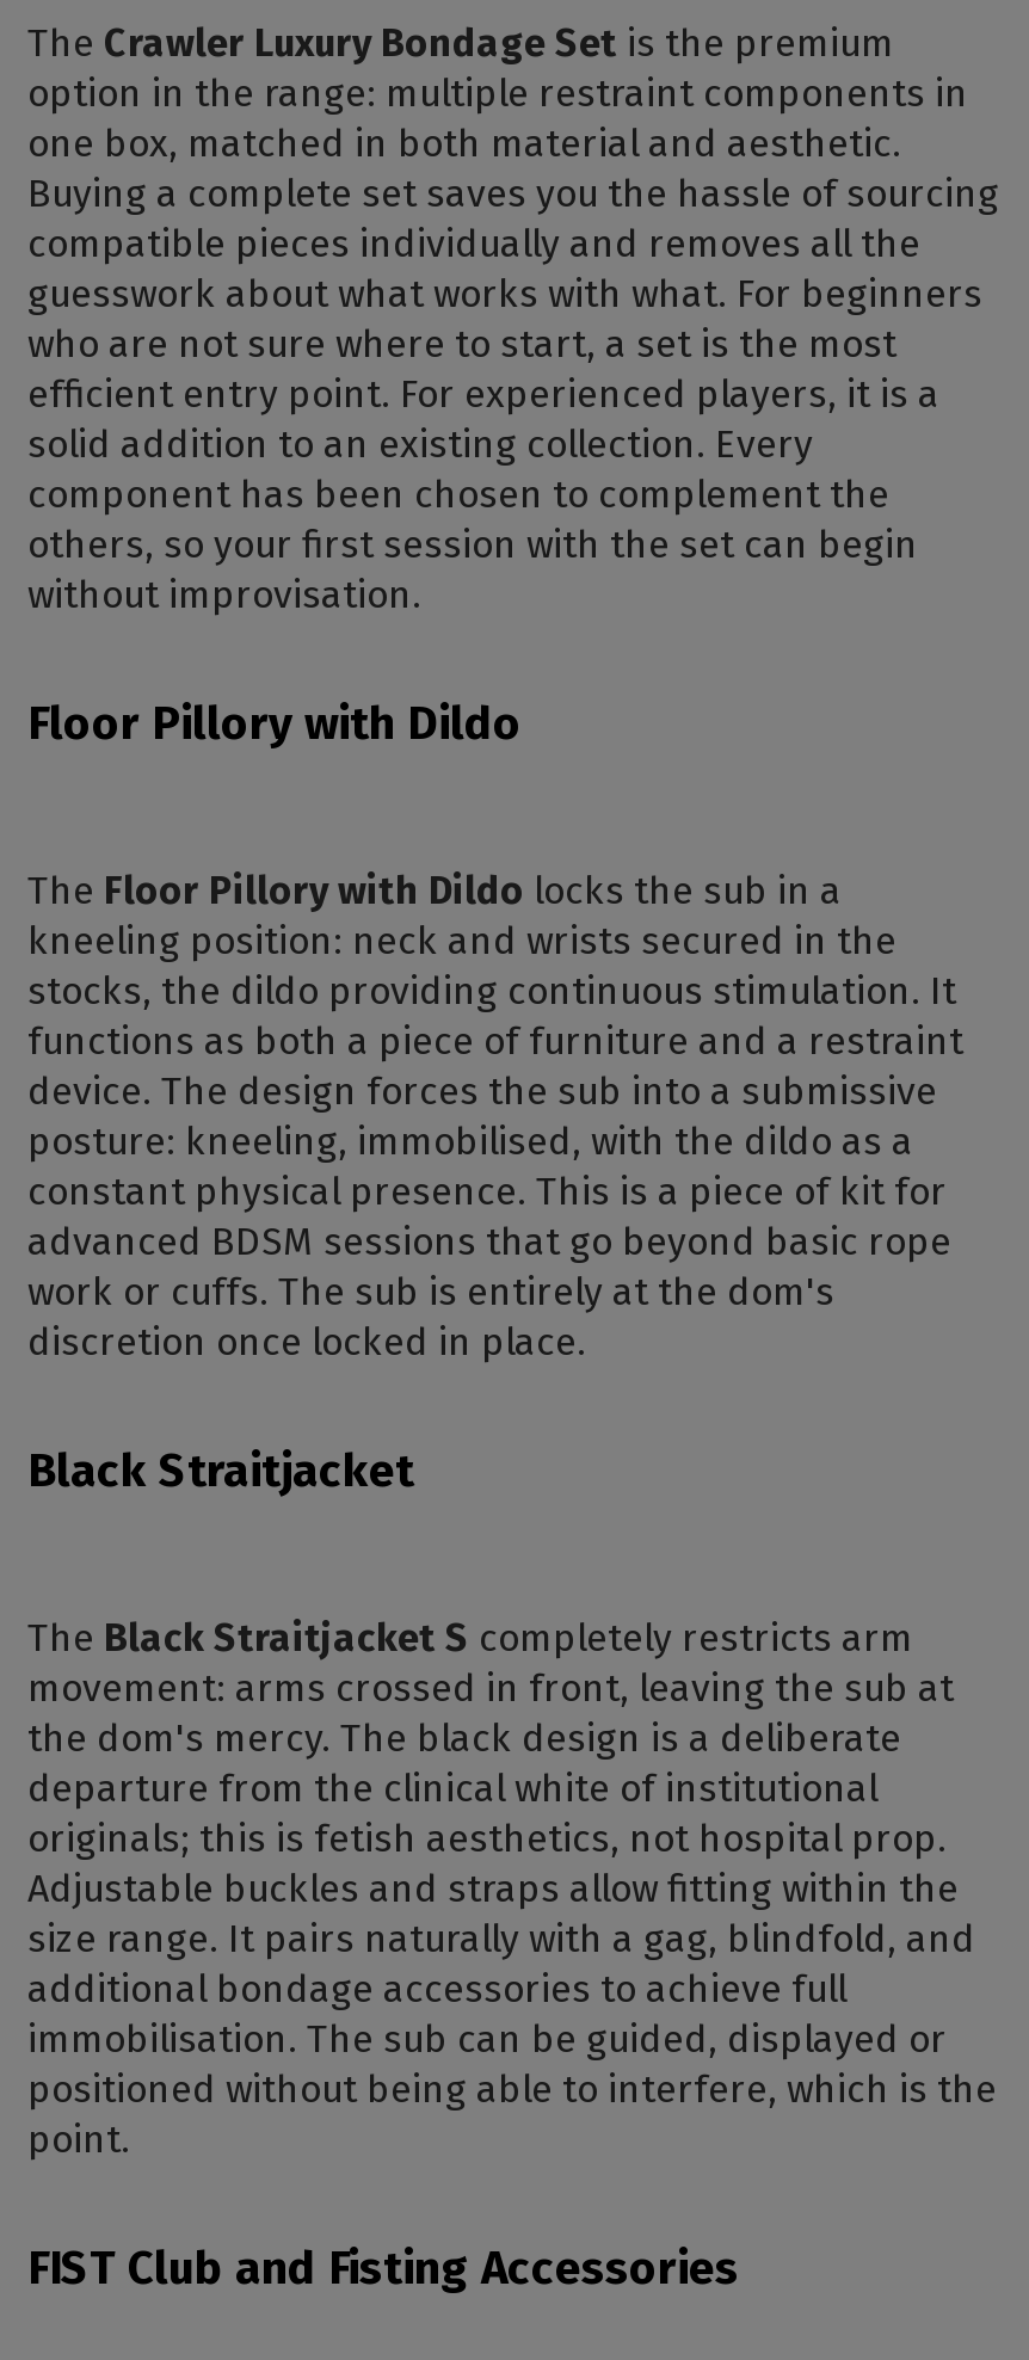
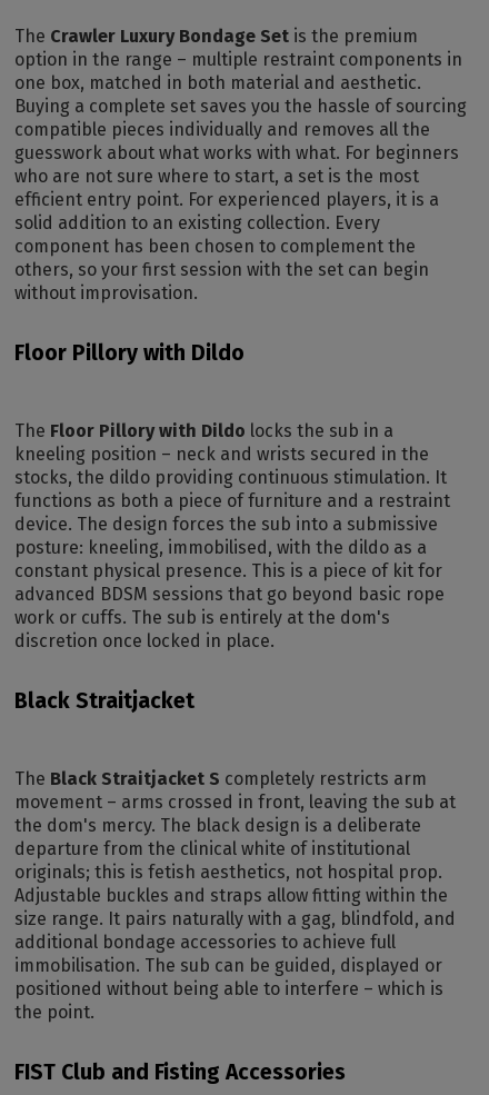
[27,69,968,115] option in the range: multiple restraint components in -> [14,48,462,70] option in the range – multiple restraint components in
[27,917,896,962] kneeling position: neck and wrists secured in the -> [14,443,429,464] kneeling position – neck and wrists secured in the
[27,1664,954,1710] movement: arms crossed in front, leaving the sub at -> [14,791,456,812] movement – arms crossed in front, leaving the sub at
[27,2065,997,2161] positioned without being able to interfere, which is the | point. -> [14,978,443,1022] positioned without being able to interfere – which is | the point.

